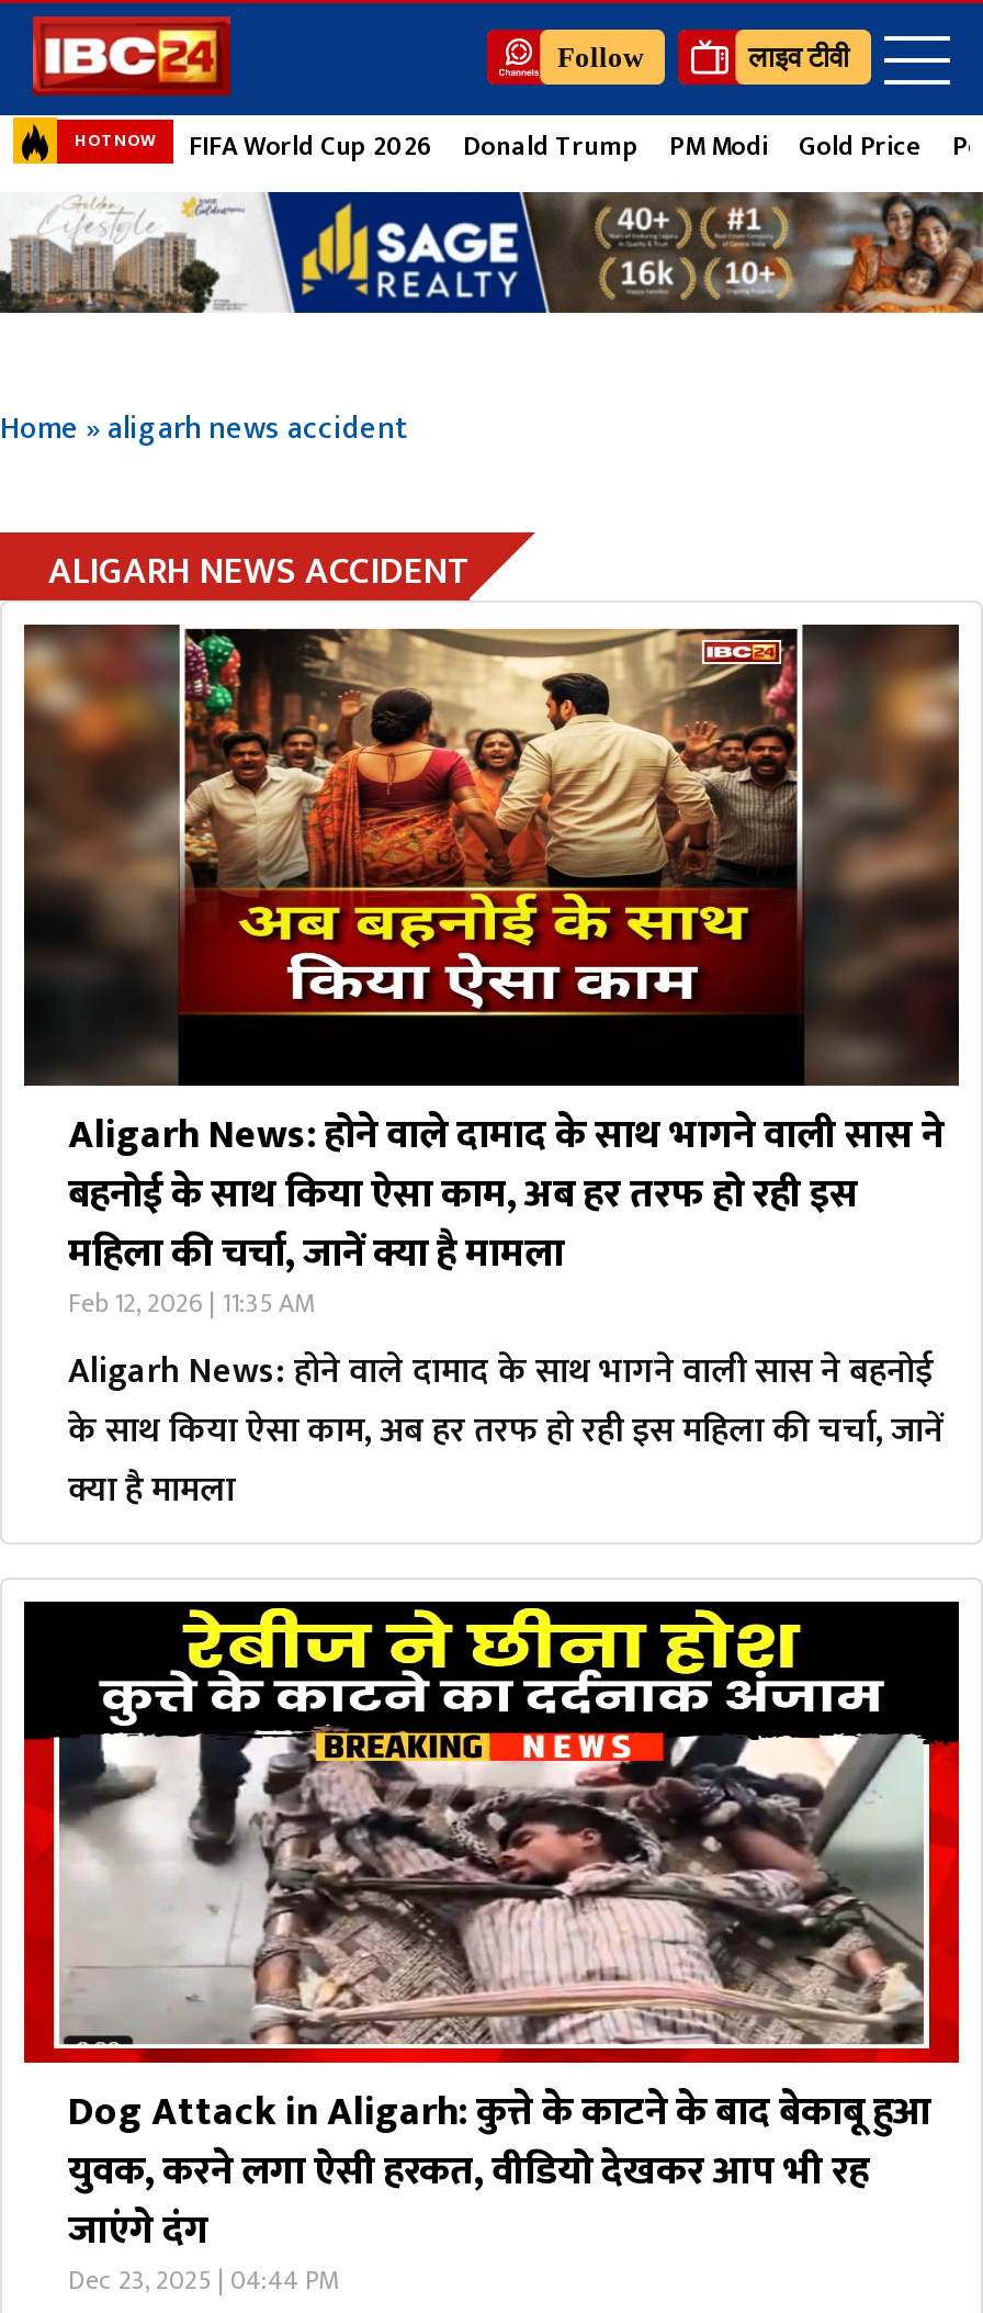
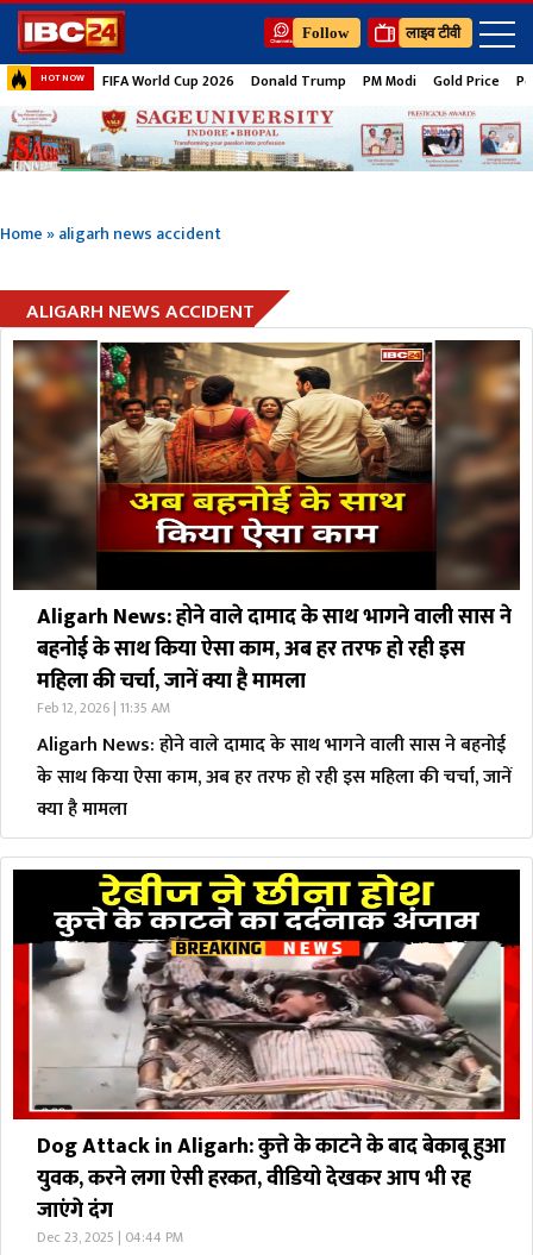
[7,190,976,315] [image] -> [4,106,529,172] [image]

